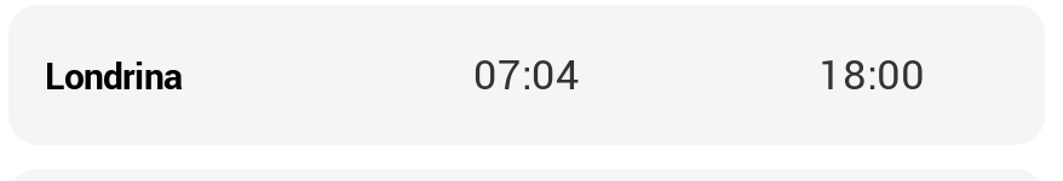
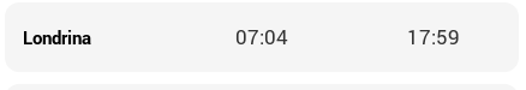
[819,46,925,101] 18:00 -> [407,23,460,50] 17:59

